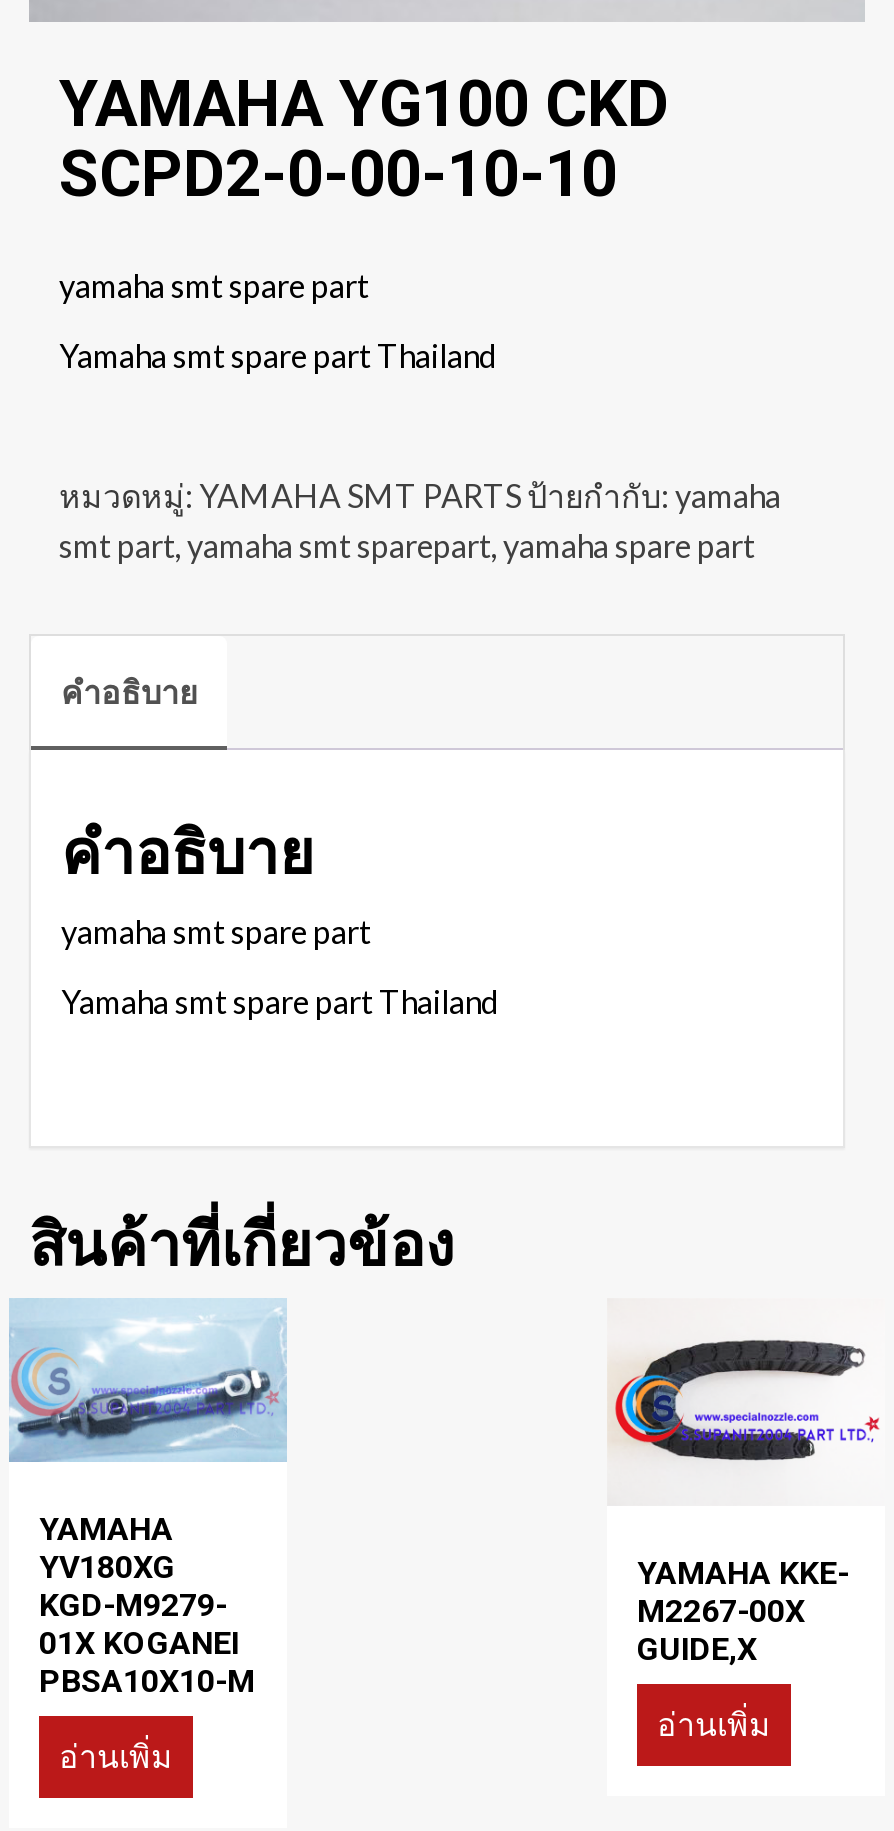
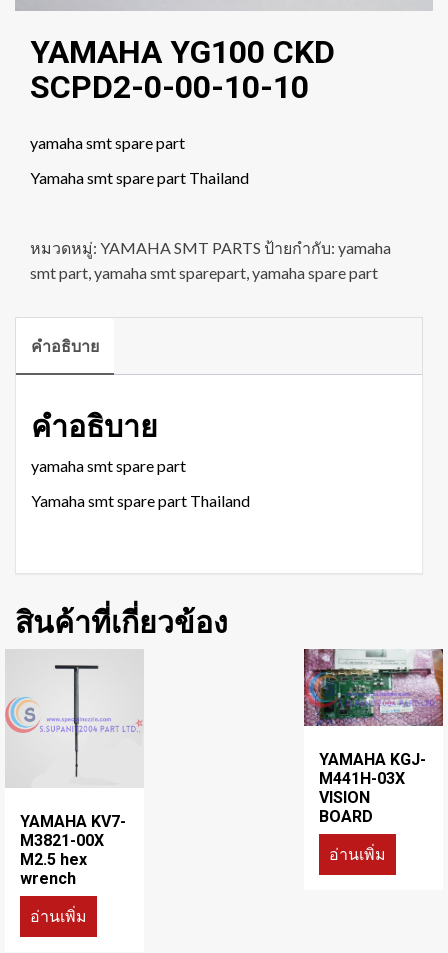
[9,1300,287,1496] [image] -> [5,653,143,746] [image]
[607,1312,885,1464] [image] -> [303,648,444,727] [image]
[39,1511,255,1701] YAMAHA | YV180XG | KGD-M9279- | 01X KOGANEI | PBSA10X10-M -> [20,811,126,887] YAMAHA KV7- | M3821-00X | M2.5 hex | wrench
[637,1554,849,1668] YAMAHA KKE- | M2267-00X | GUIDE,X -> [319,750,426,826] YAMAHA KGJ- | M441H-03X | VISION | BOARD

